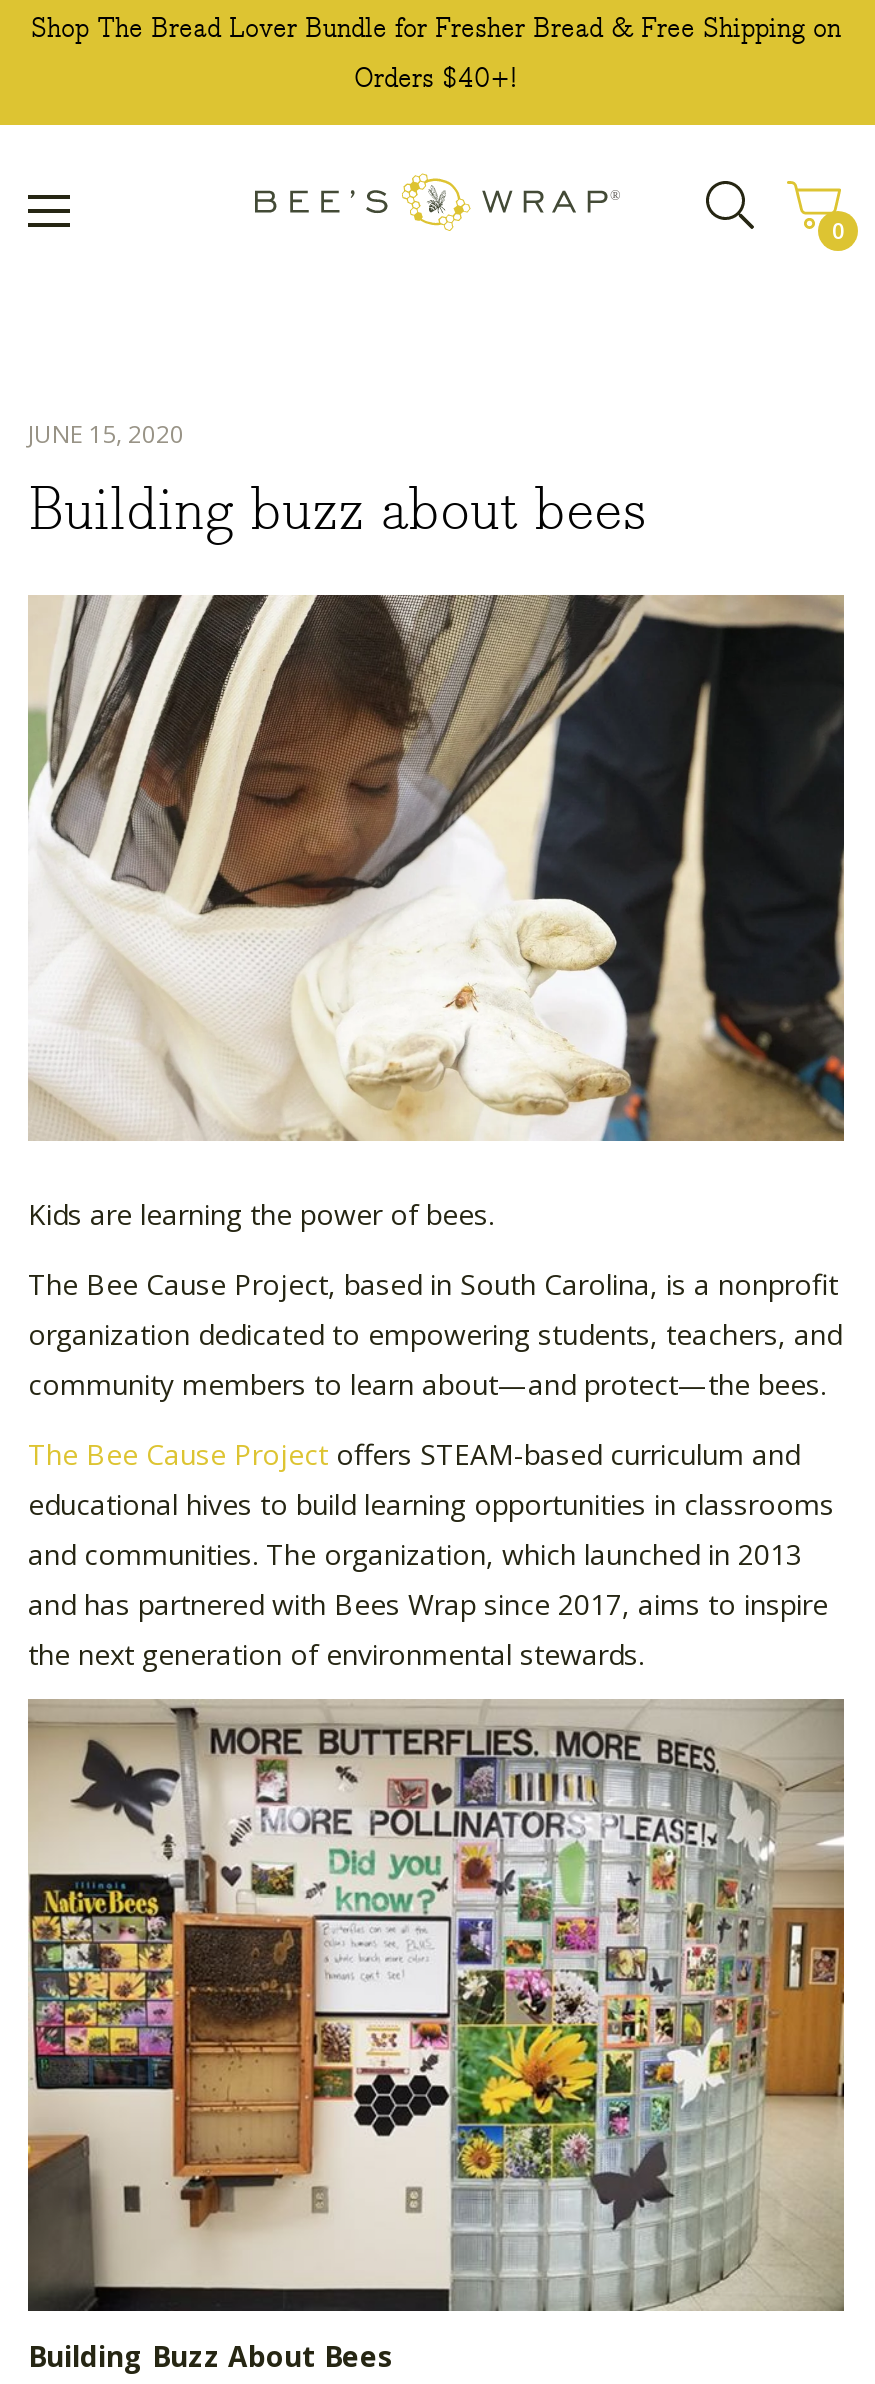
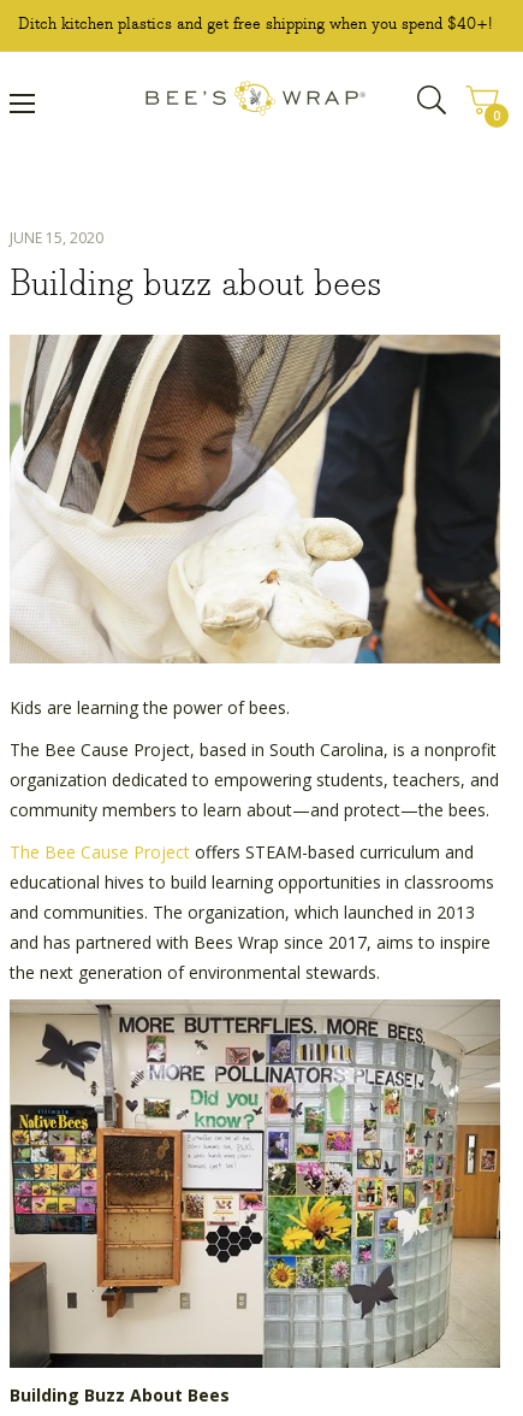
[31,11,841,97] Shop The Bread Lover Bundle for Fresher Bread & Free Shipping on | Orders $40+! -> [17,13,492,35] Ditch kitchen plastics and get free shipping when you spend $40+!

